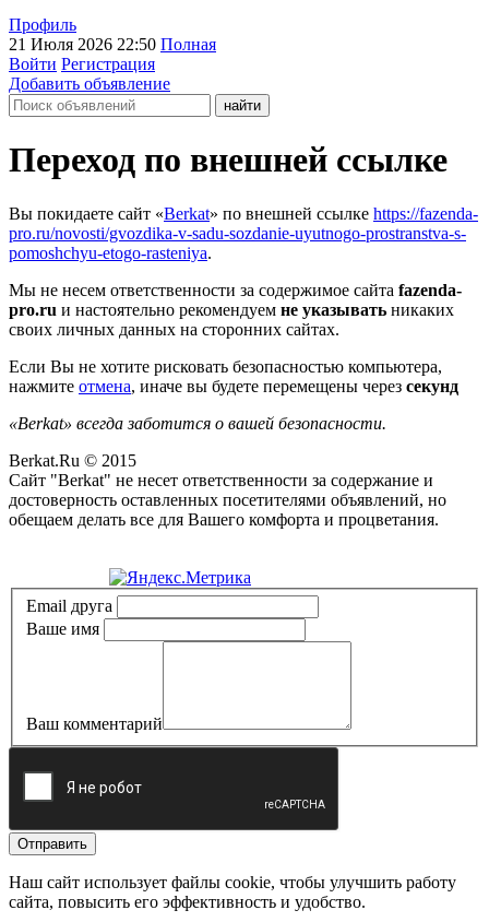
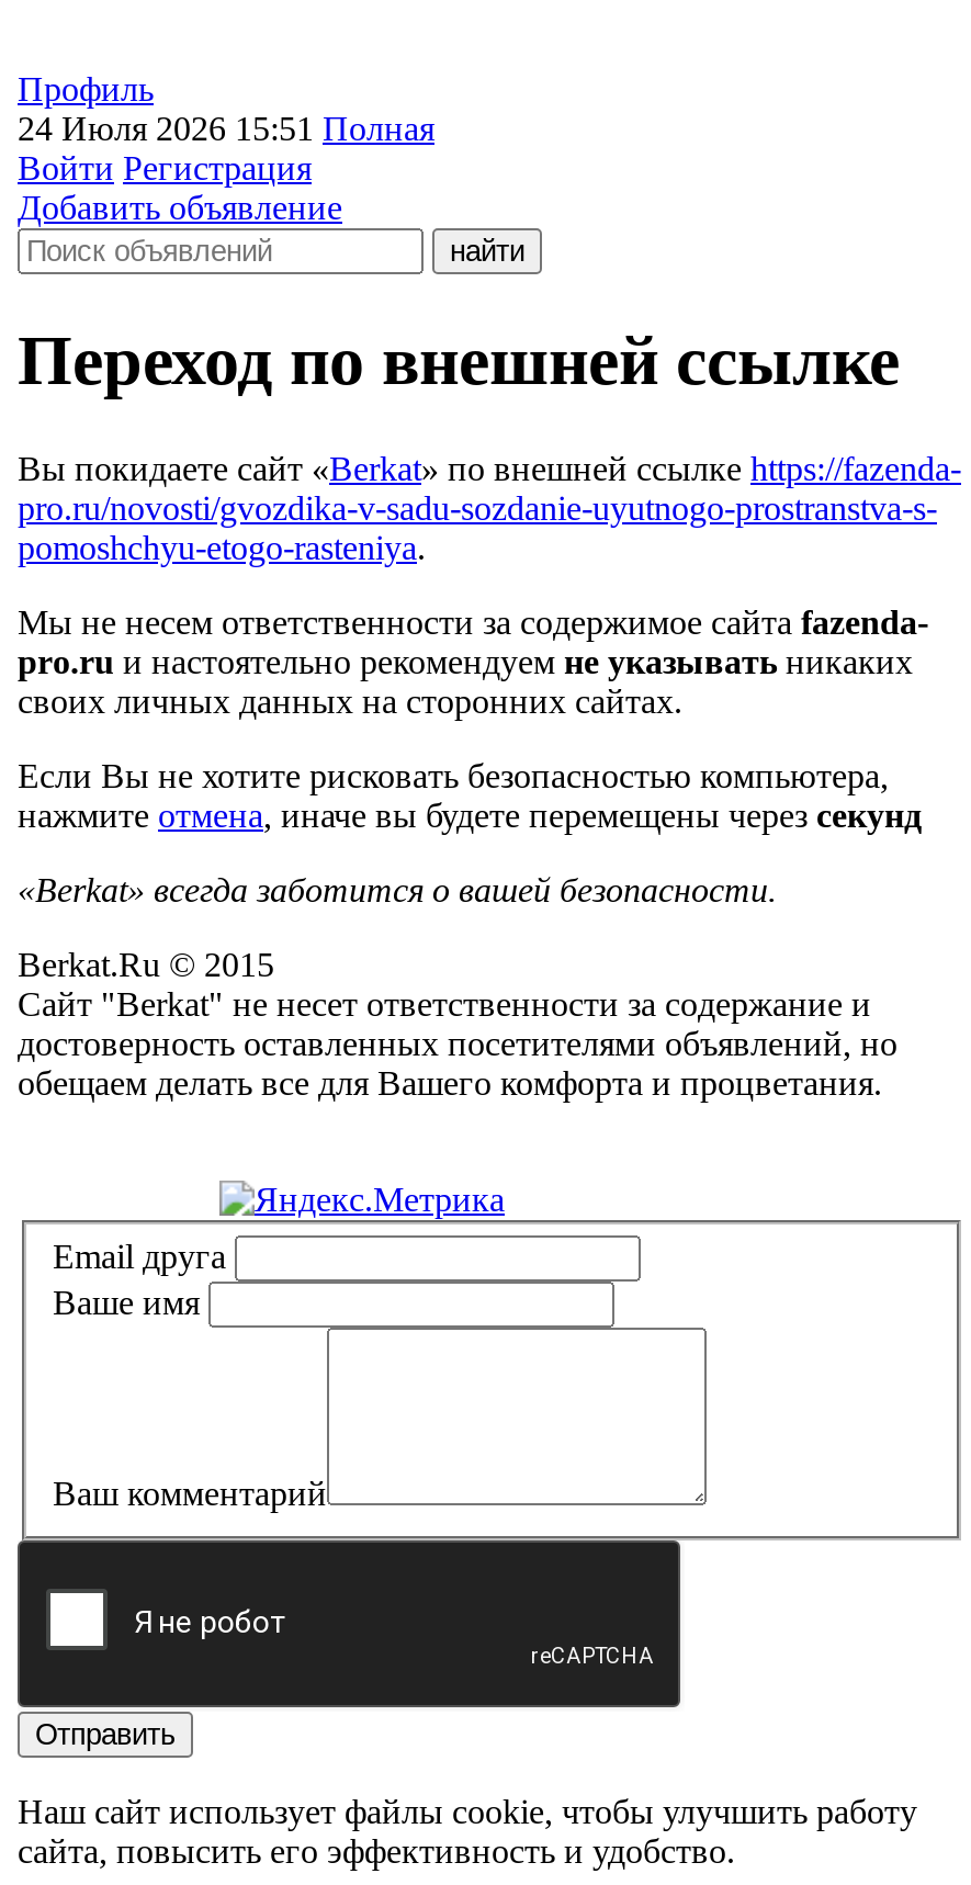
[9,35,216,54] 21 Июля 2026 22:50 Полная -> [18,110,434,147] 24 Июля 2026 15:51 Полная

